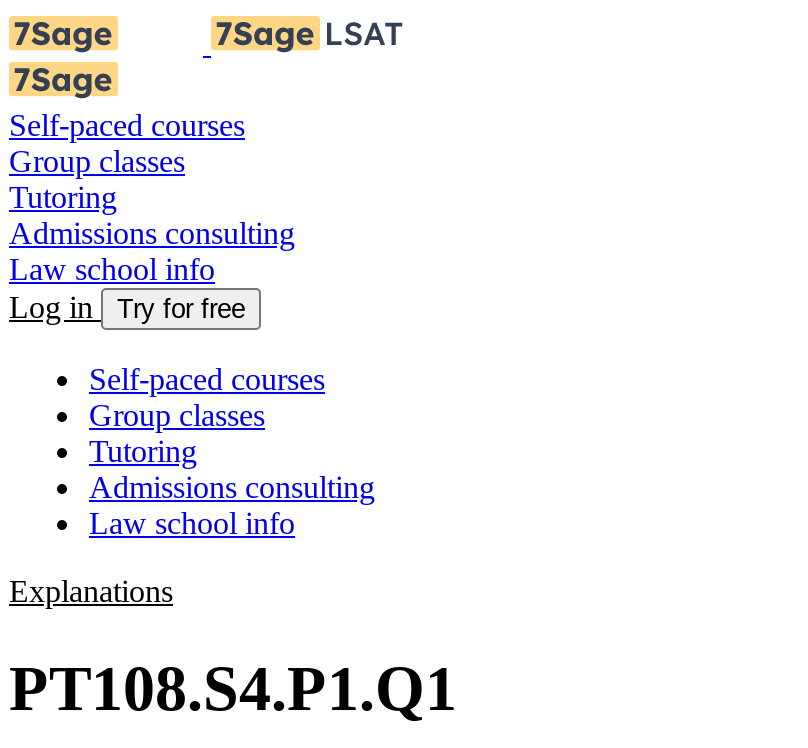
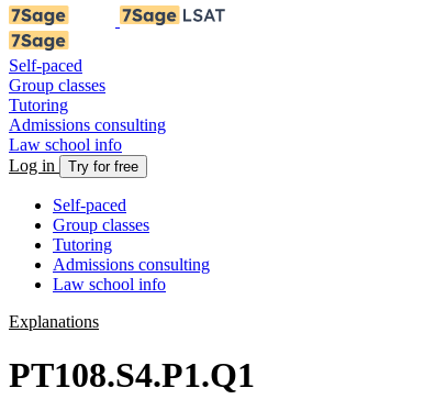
[9,108,245,142] Self-paced courses -> [9,56,82,75] Self-paced
[89,362,325,396] Self-paced courses -> [53,196,126,214] Self-paced

